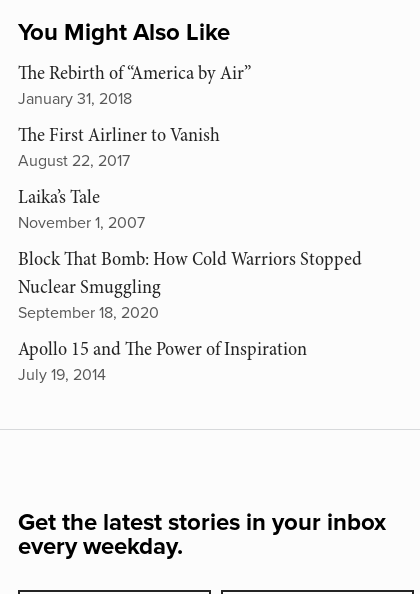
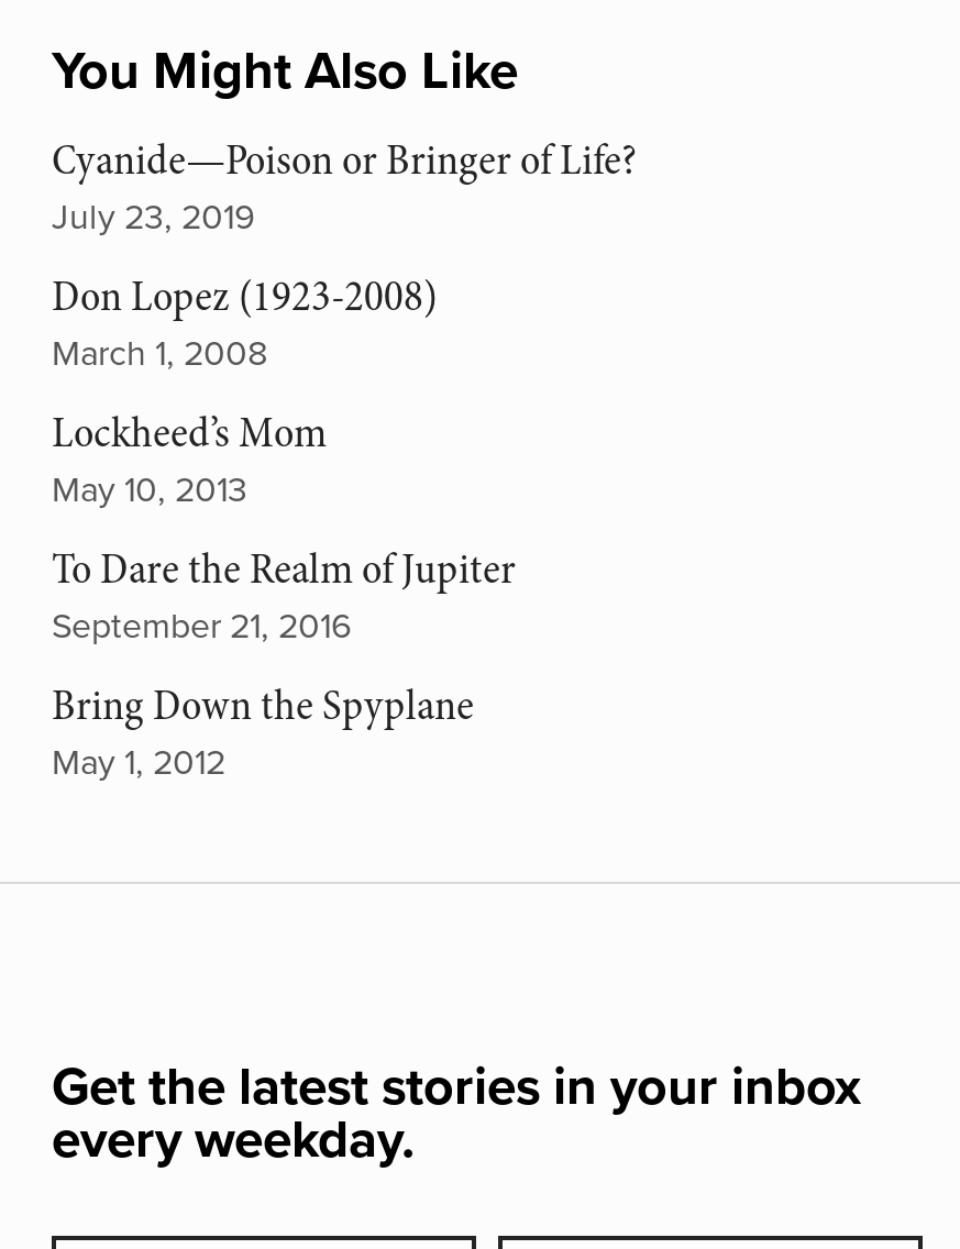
[18,60,251,109] The Rebirth of “America by Air” | January 31, 2018 -> [52,132,637,240] Cyanide—Poison or Bringer of Life? | July 23, 2019
[18,122,220,171] The First Airliner to Vanish | August 22, 2017 -> [52,269,437,376] Don Lopez (1923-2008) | March 1, 2008
[18,184,145,233] Laika’s Tale | November 1, 2007 -> [52,405,327,513] Lockheed’s Mom | May 10, 2013
[18,246,362,323] Block That Bomb: How Cold Warriors Stopped | Nuclear Smuggling | September 18, 2020 -> [52,541,516,649] To Dare the Realm of Jupiter | September 21, 2016
[18,336,307,385] Apollo 15 and The Power of Inspiration | July 19, 2014 -> [52,678,474,785] Bring Down the Spyplane | May 1, 2012

